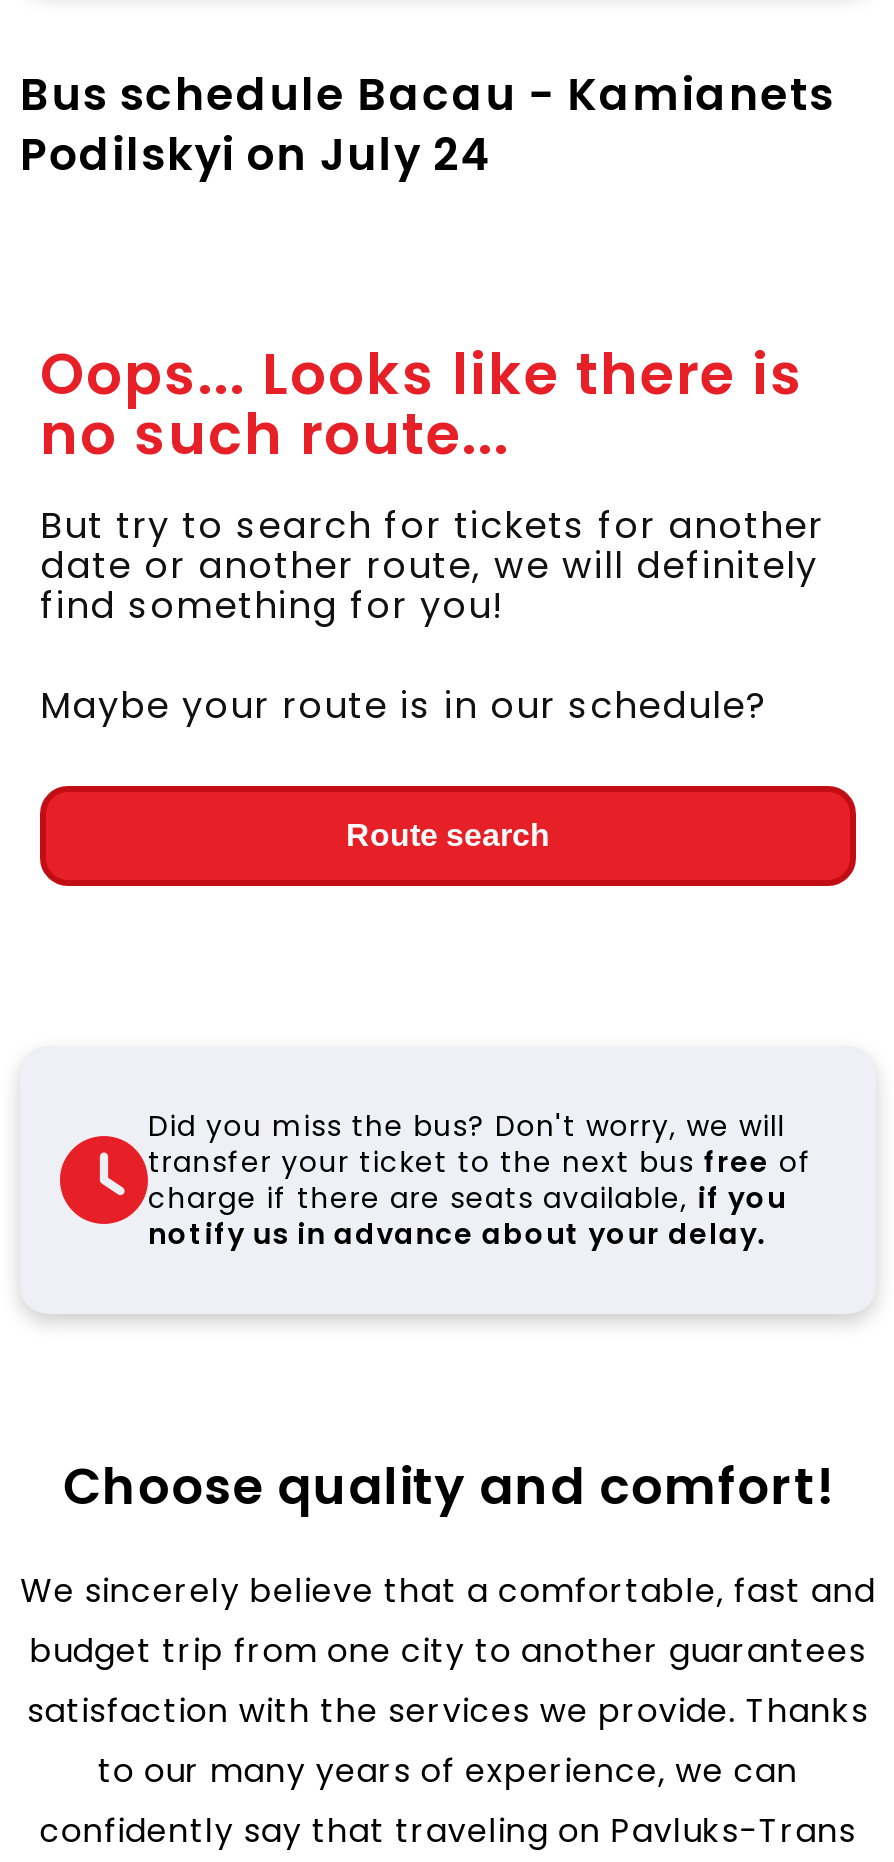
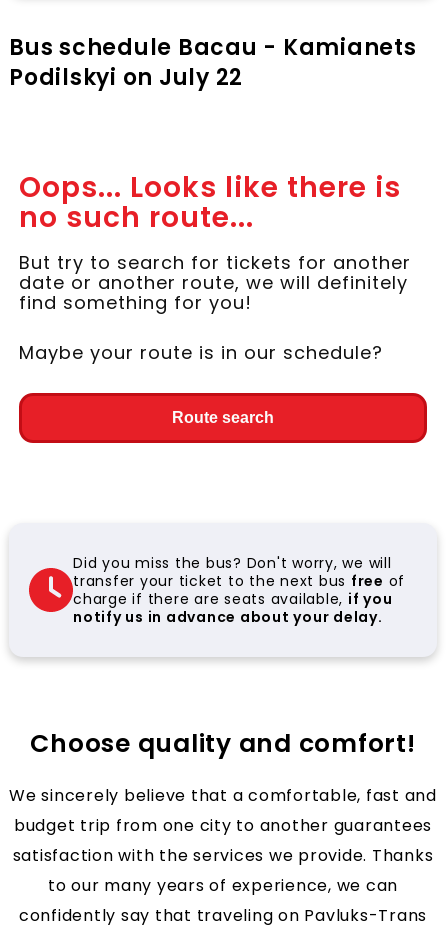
[20,124,492,186] Podilskyi on July 24 -> [9,62,243,93] Podilskyi on July 22

